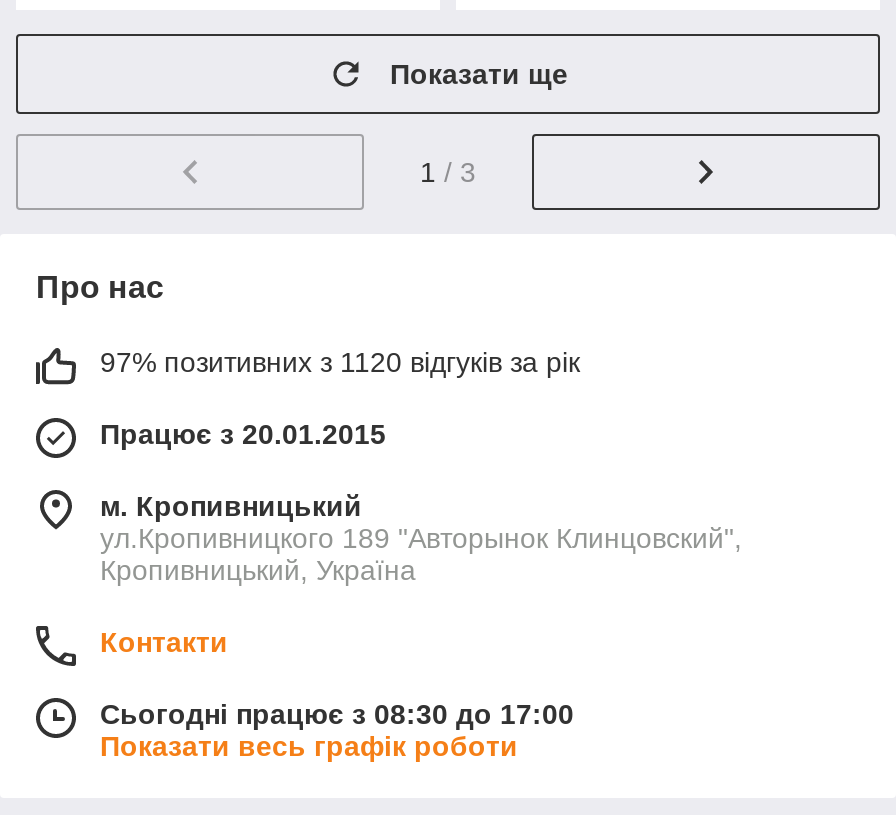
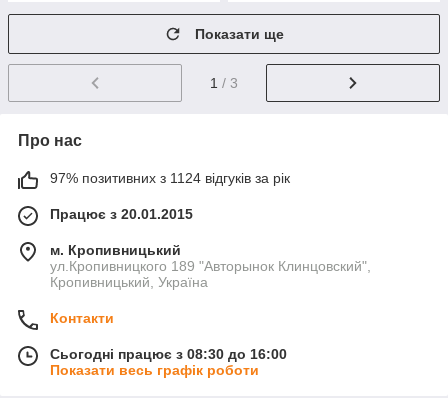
[100,346,580,378] 97% позитивних з 1120 відгуків за рік -> [50,170,290,186] 97% позитивних з 1124 відгуків за рік
[100,698,574,730] Сьогодні працює з 08:30 до 17:00 -> [50,346,287,362] Сьогодні працює з 08:30 до 16:00

